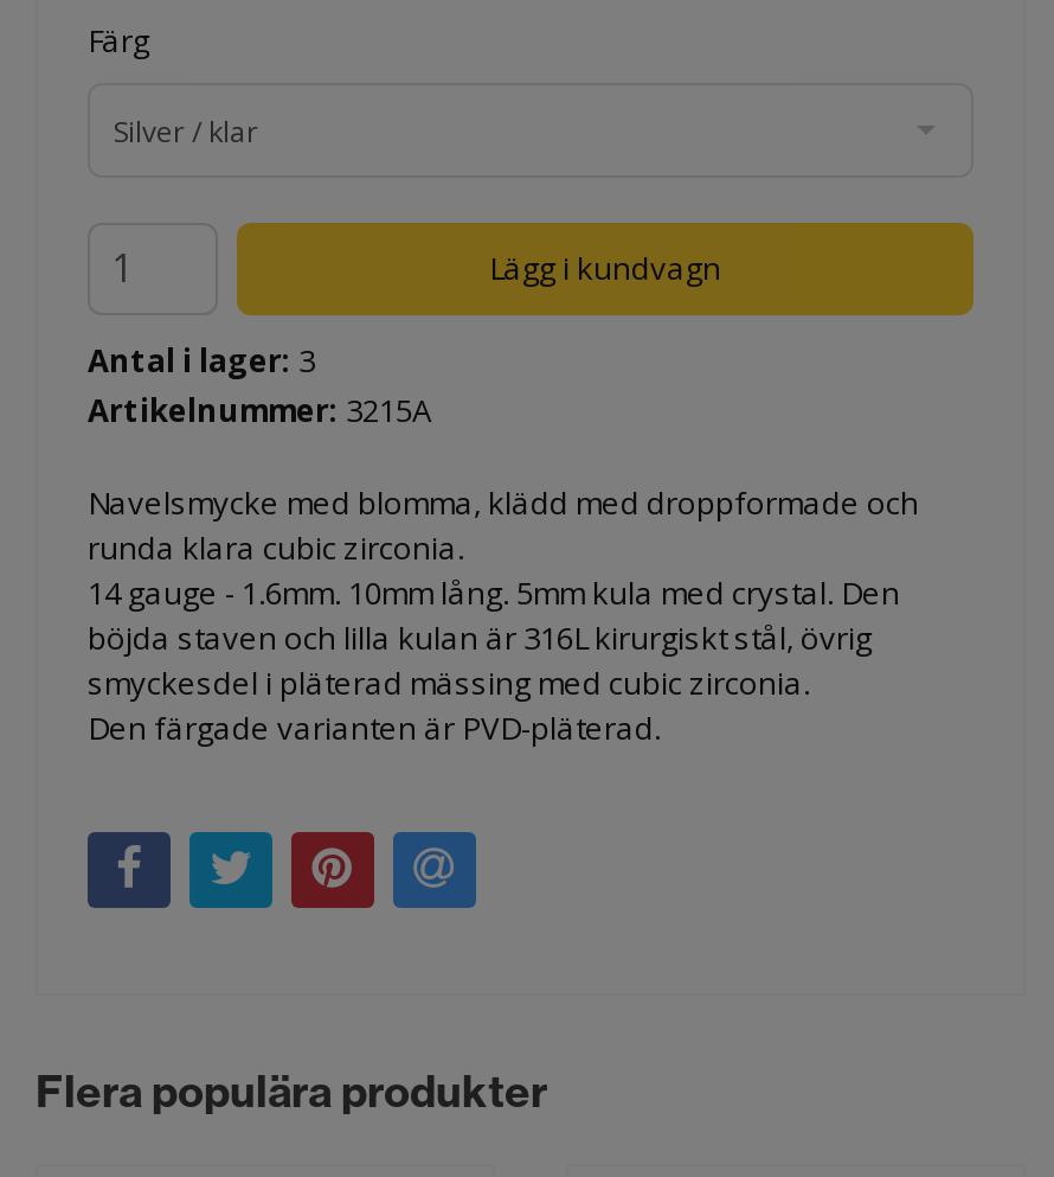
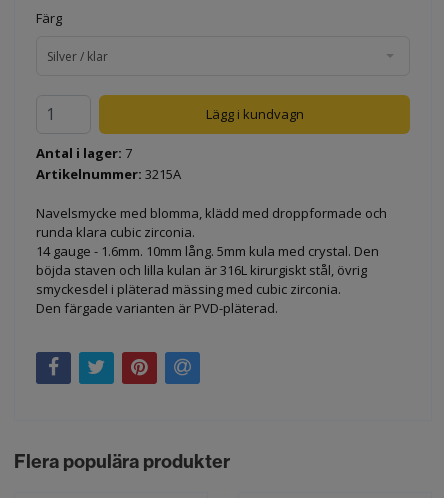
[88,339,315,381] Antal i lager: 3 -> [36,144,132,162] Antal i lager: 7

